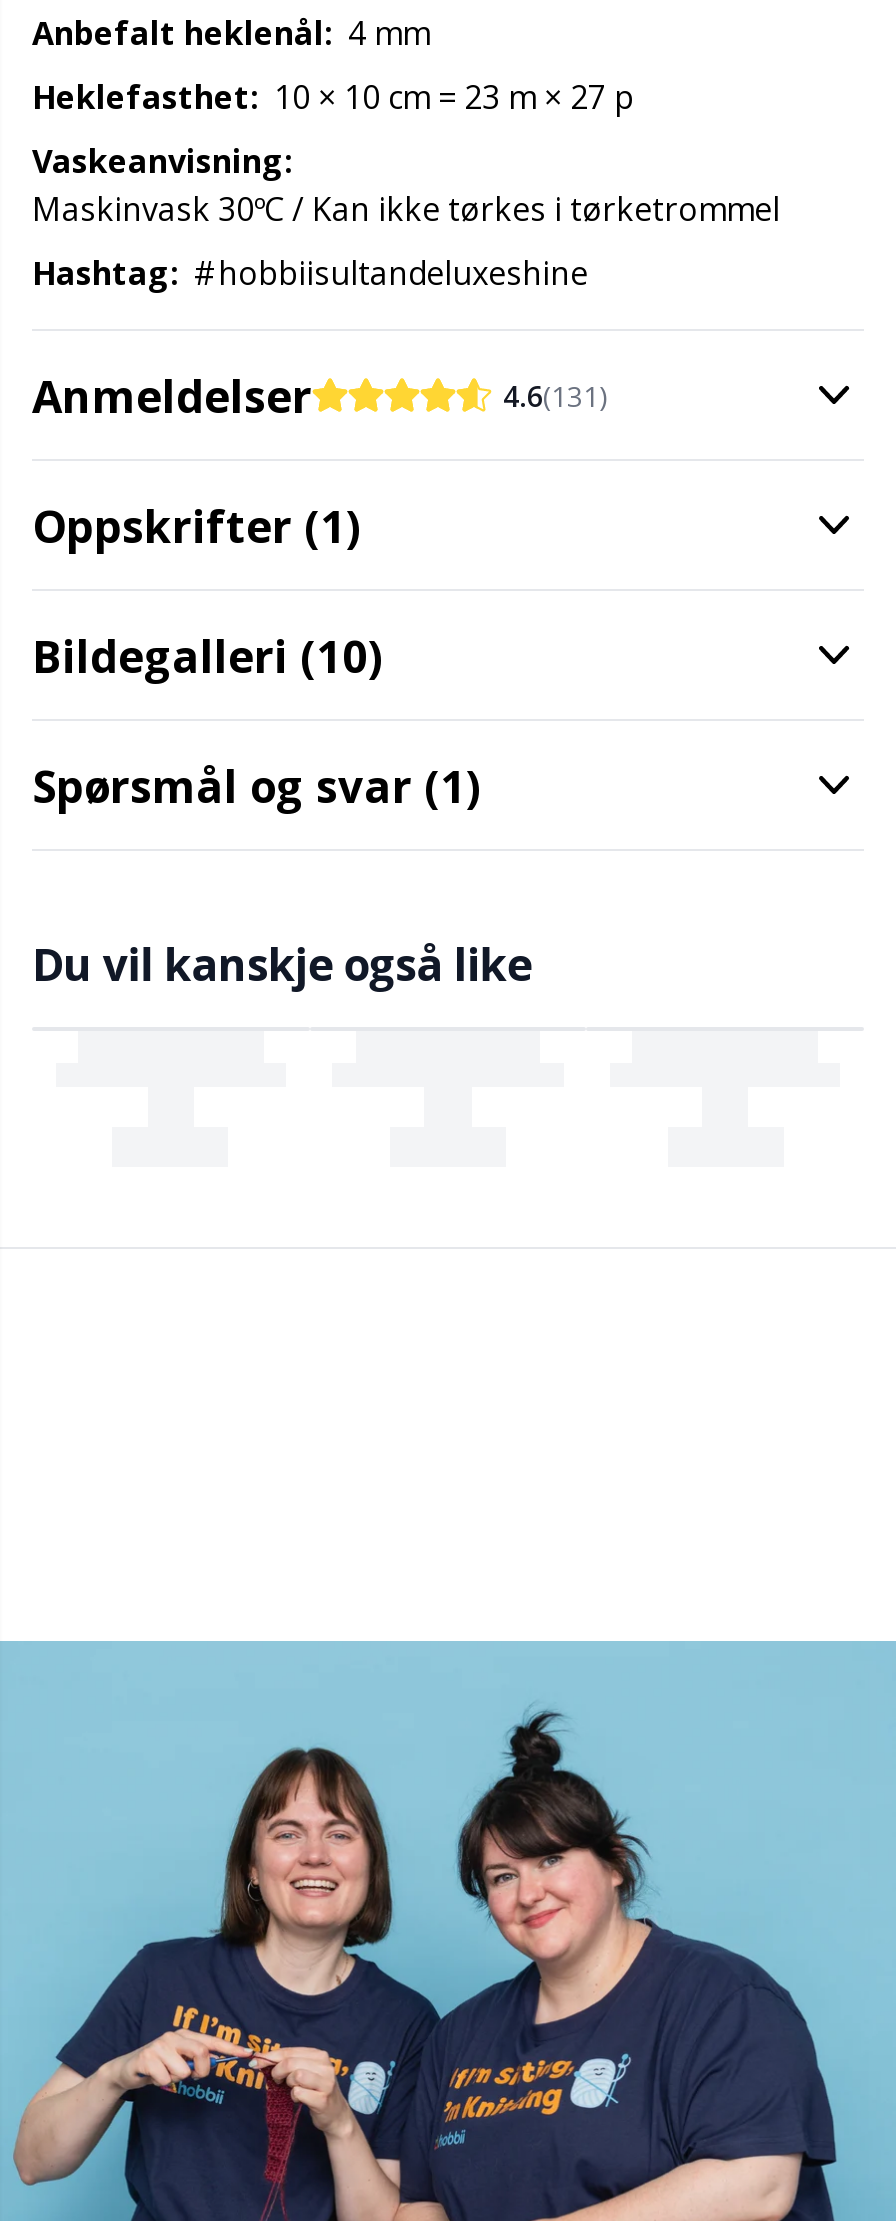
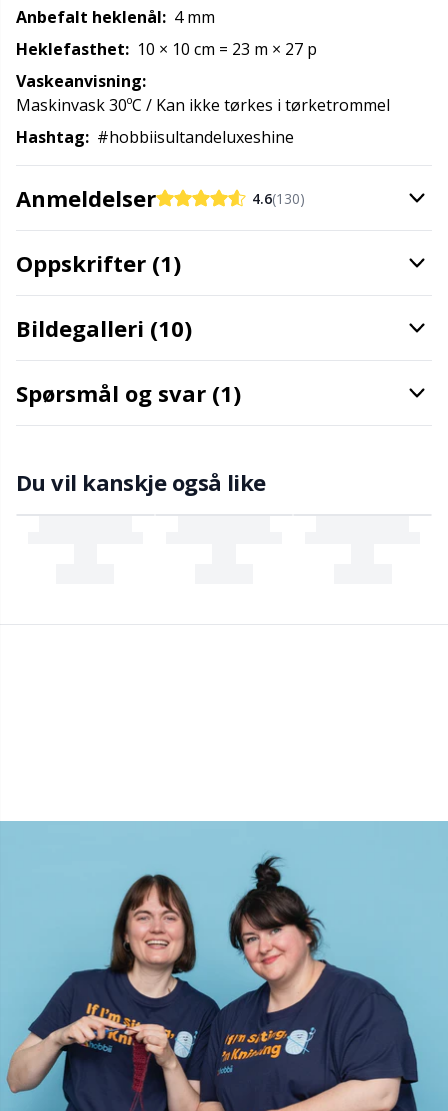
[503,376,609,414] 4.6(131) -> [251,188,304,207] 4.6(130)

